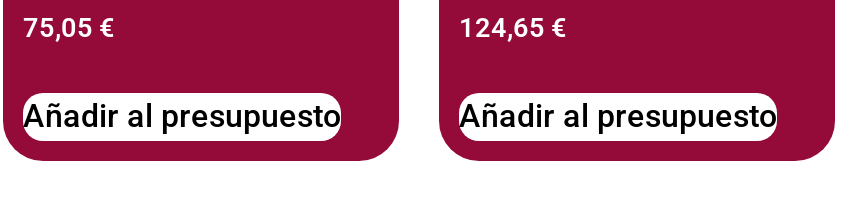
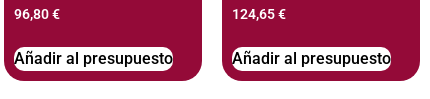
[23,10,115,42] 75,05 € -> [14,6,60,22] 96,80 €

